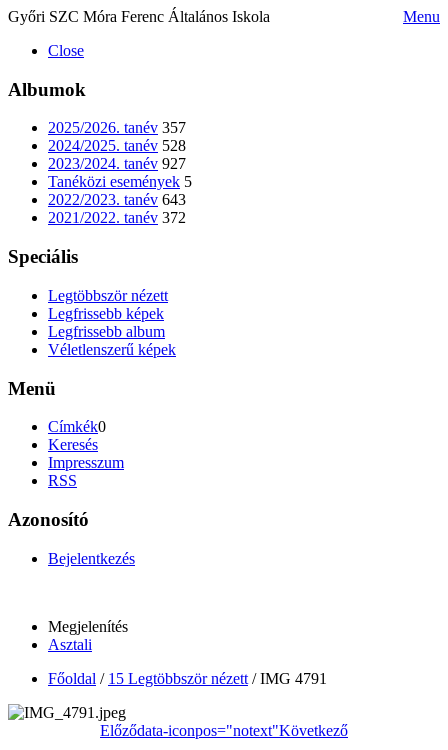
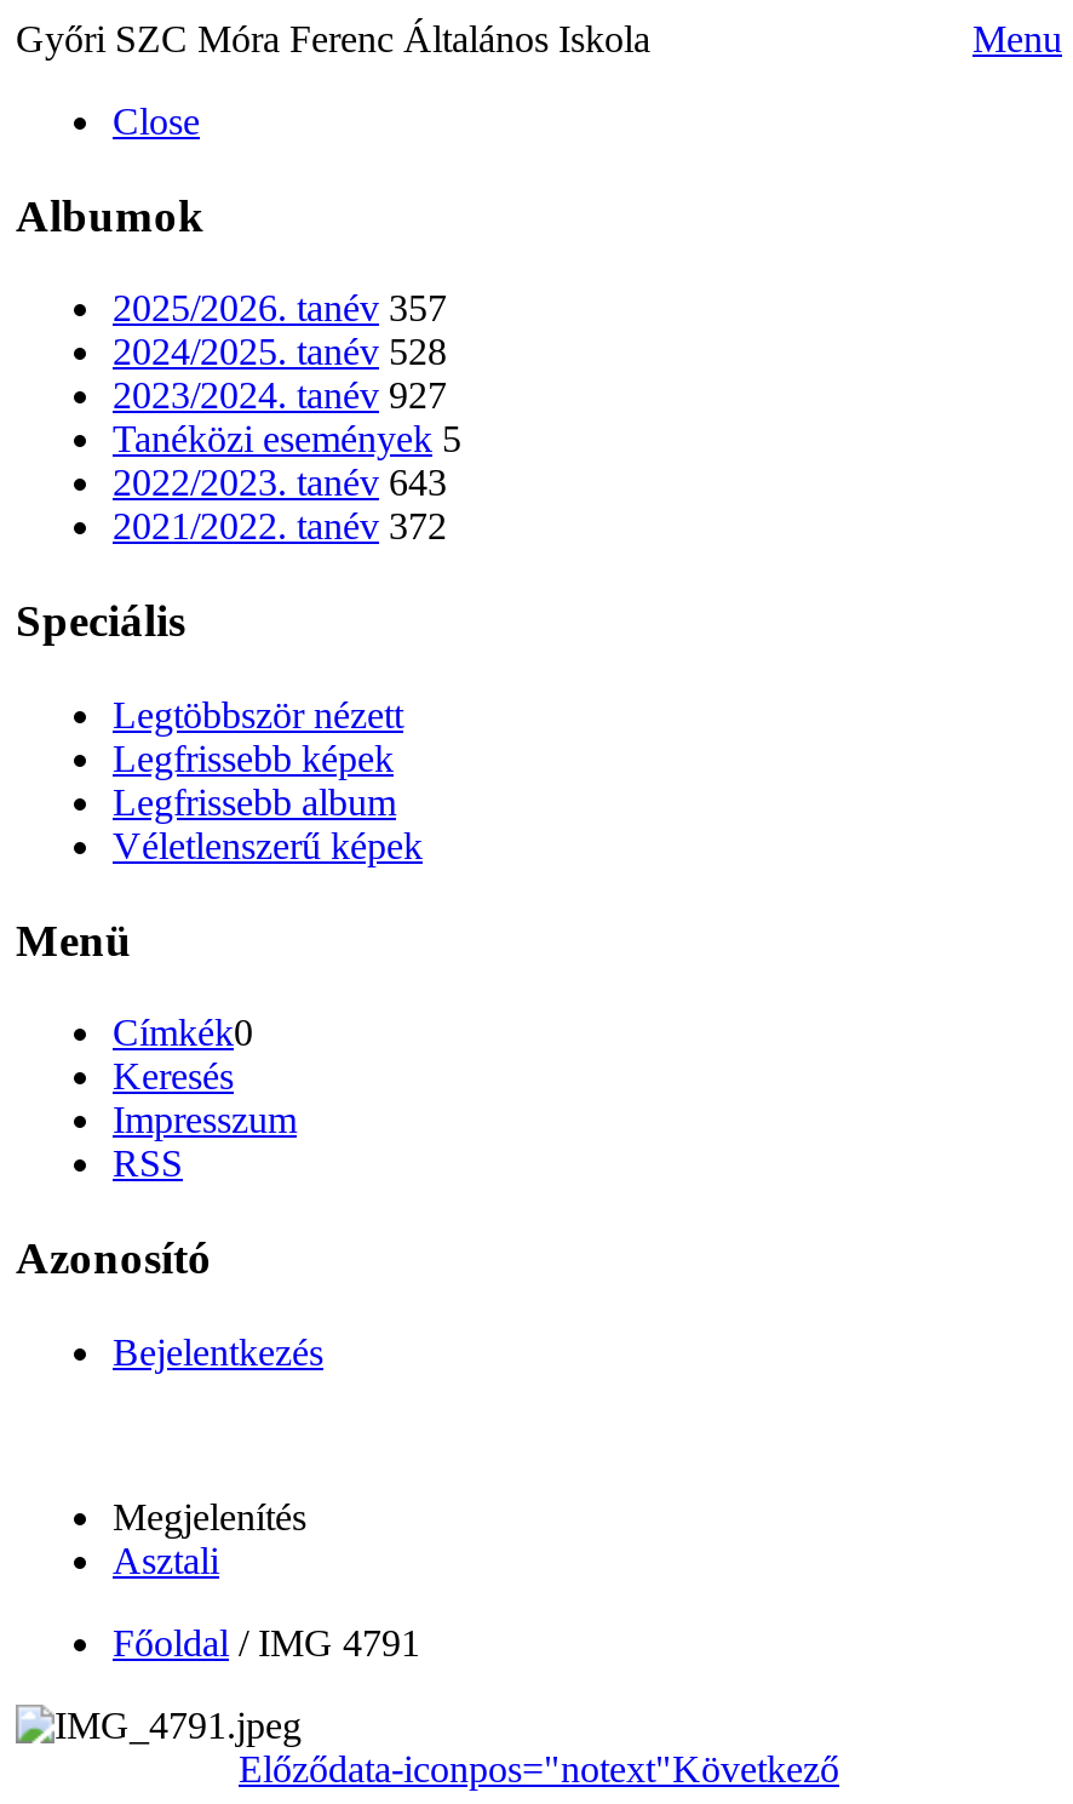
[48,670,327,687] Főoldal / 15 Legtöbbször nézett / IMG 4791 -> [113,1622,420,1663] Főoldal / IMG 4791

